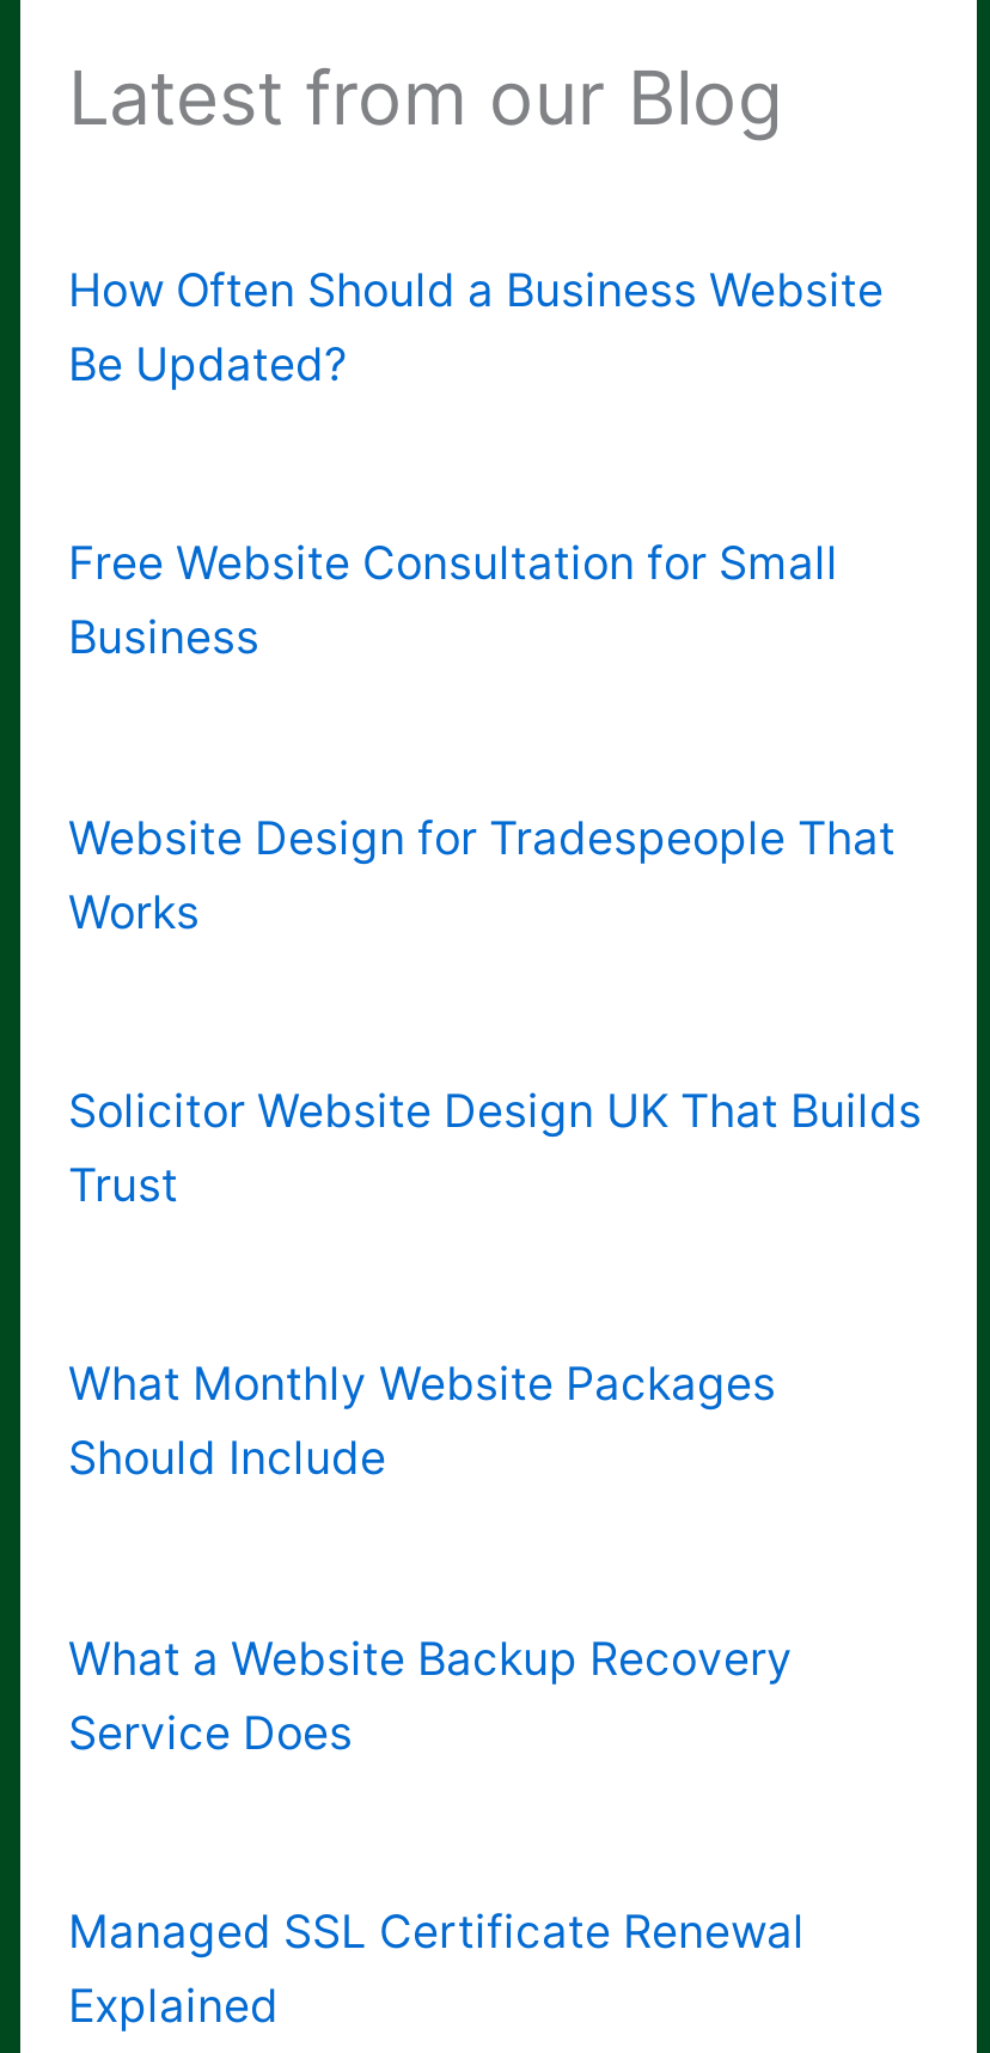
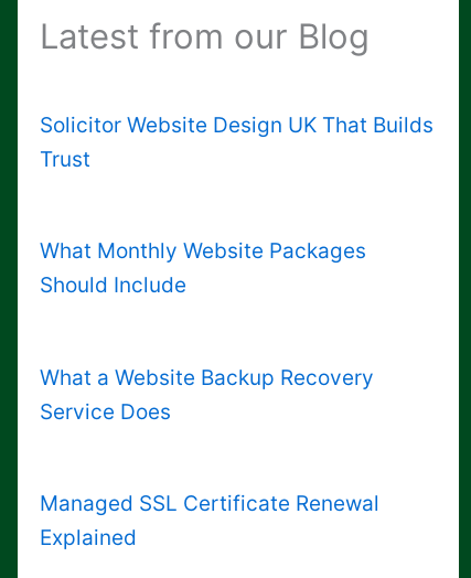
[68,263,884,392] How Often Should a Business Website | Be Updated? -> none
[68,537,838,666] Free Website Consultation for Small | Business -> none
[68,810,896,940] Website Design for Tradespeople That | Works -> none

